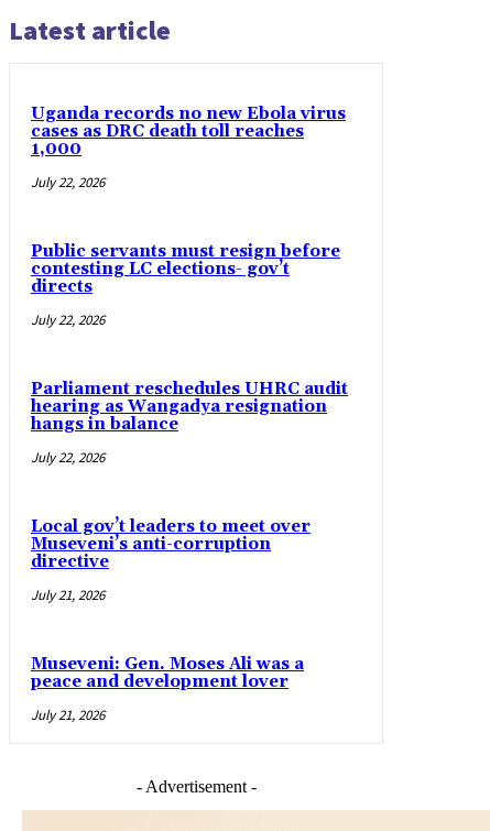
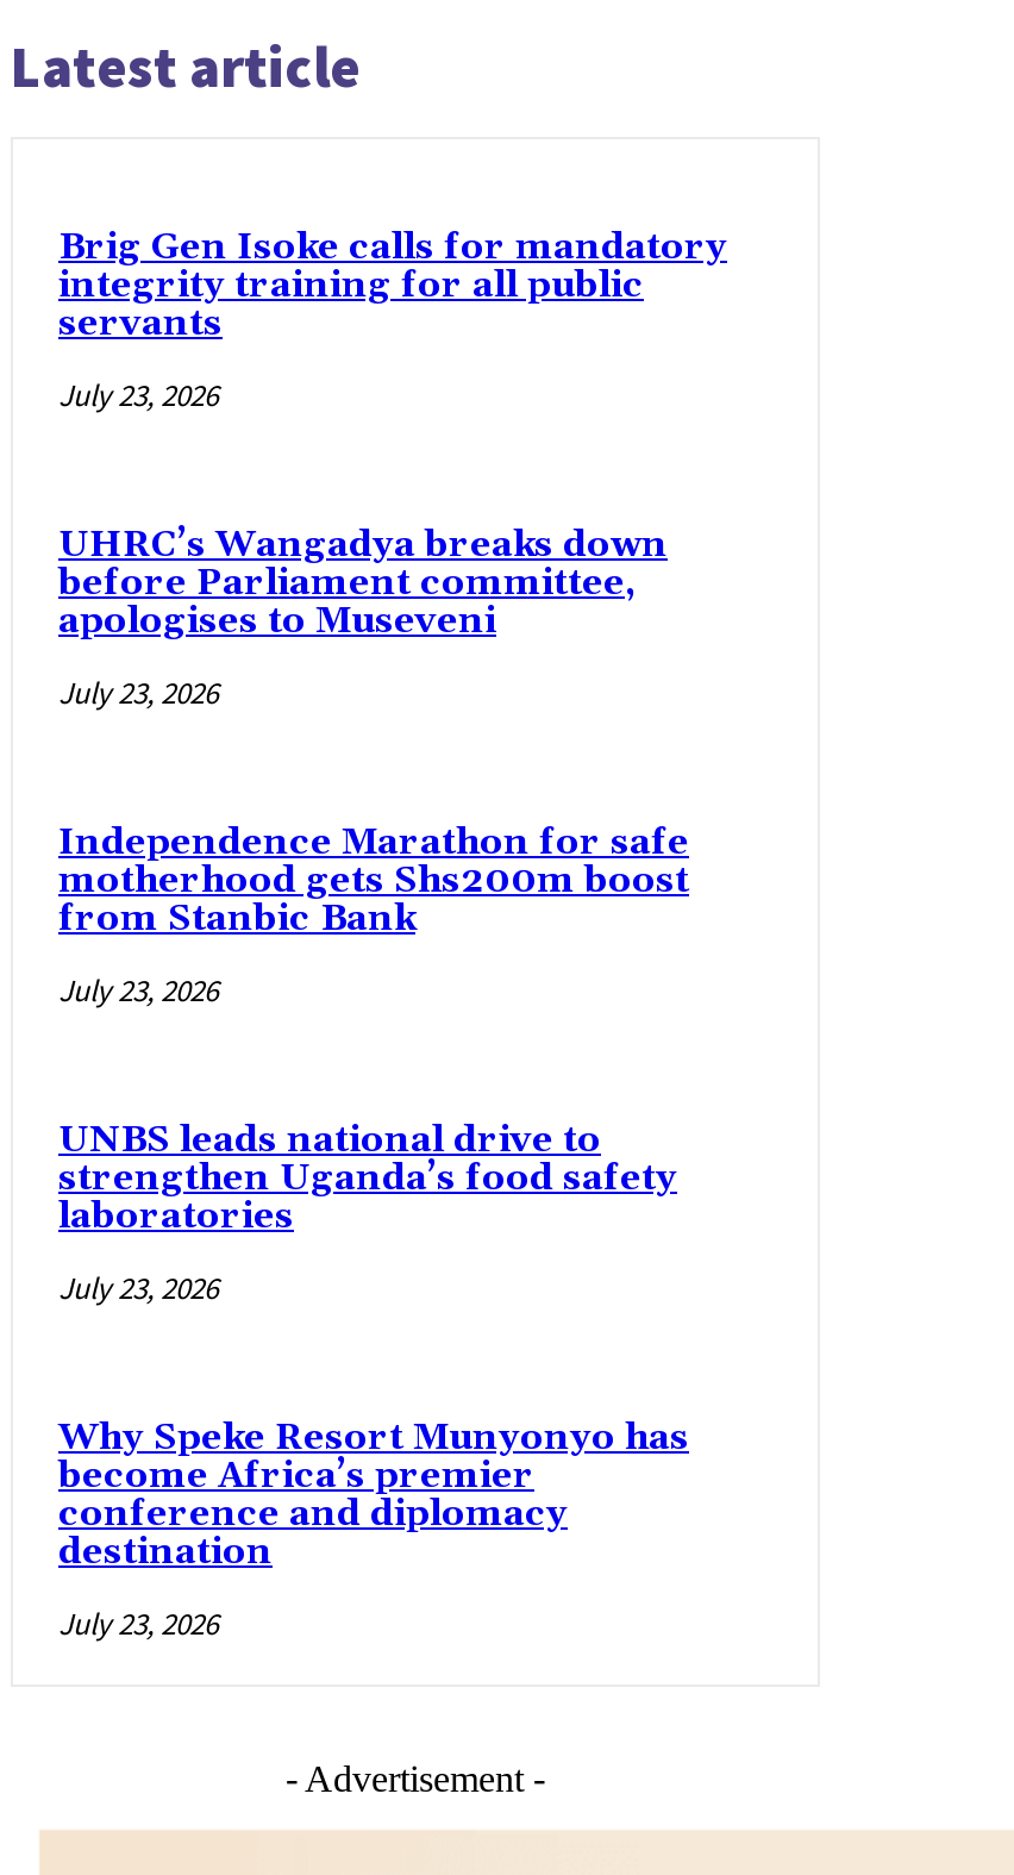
[31,104,346,160] Uganda records no new Ebola virus | cases as DRC death toll reaches | 1,000 -> [58,225,727,347] Brig Gen Isoke calls for mandatory | integrity training for all public | servants
[31,173,105,192] July 22, 2026 -> [58,375,218,416] July 23, 2026
[31,241,340,297] Public servants must resign before | contesting LC elections- gov’t | directs -> [58,523,668,644] UHRC’s Wangadya breaks down | before Parliament committee, | apologises to Museveni
[31,310,105,329] July 22, 2026 -> [58,673,218,713] July 23, 2026
[31,379,348,435] Parliament reschedules UHRC audit | hearing as Wangadya resignation | hangs in balance -> [58,820,689,942] Independence Marathon for safe | motherhood gets Shs200m boost | from Stanbic Bank
[31,448,105,467] July 22, 2026 -> [58,970,218,1011] July 23, 2026
[31,516,311,572] Local gov’t leaders to meet over | Museveni’s anti-corruption | directive -> [58,1118,677,1240] UNBS leads national drive to | strengthen Uganda’s food safety | laboratories
[31,586,105,604] July 21, 2026 -> [58,1268,218,1309] July 23, 2026
[31,654,304,692] Museveni: Gen. Moses Ali was a | peace and development lover -> [58,1416,689,1575] Why Speke Resort Munyonyo has | become Africa’s premier | conference and diplomacy | destination
[31,706,105,724] July 21, 2026 -> [58,1604,218,1644] July 23, 2026

